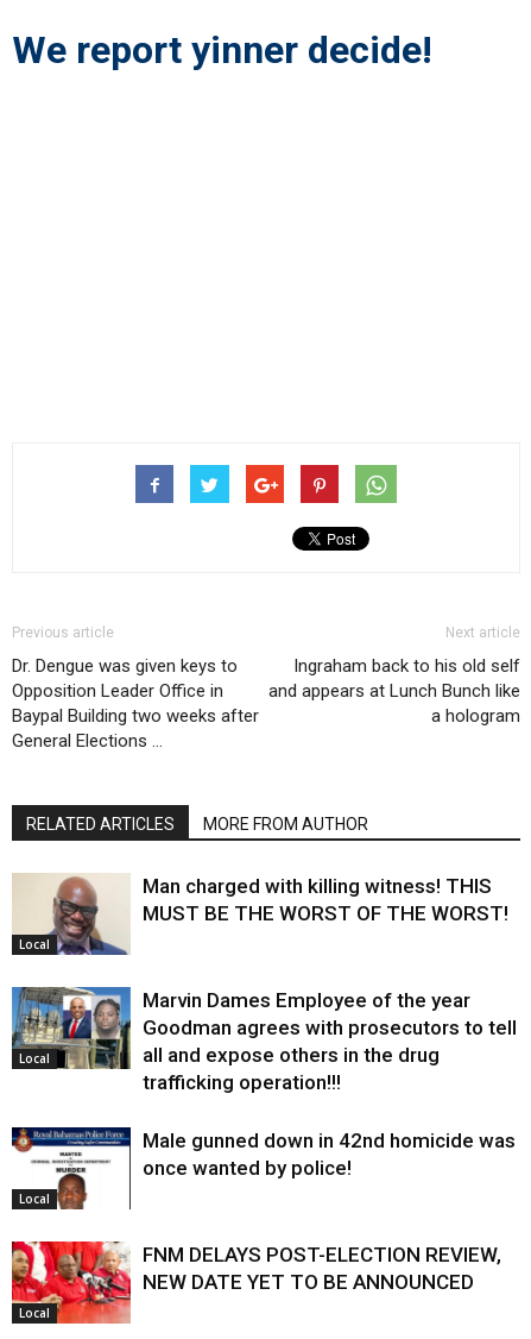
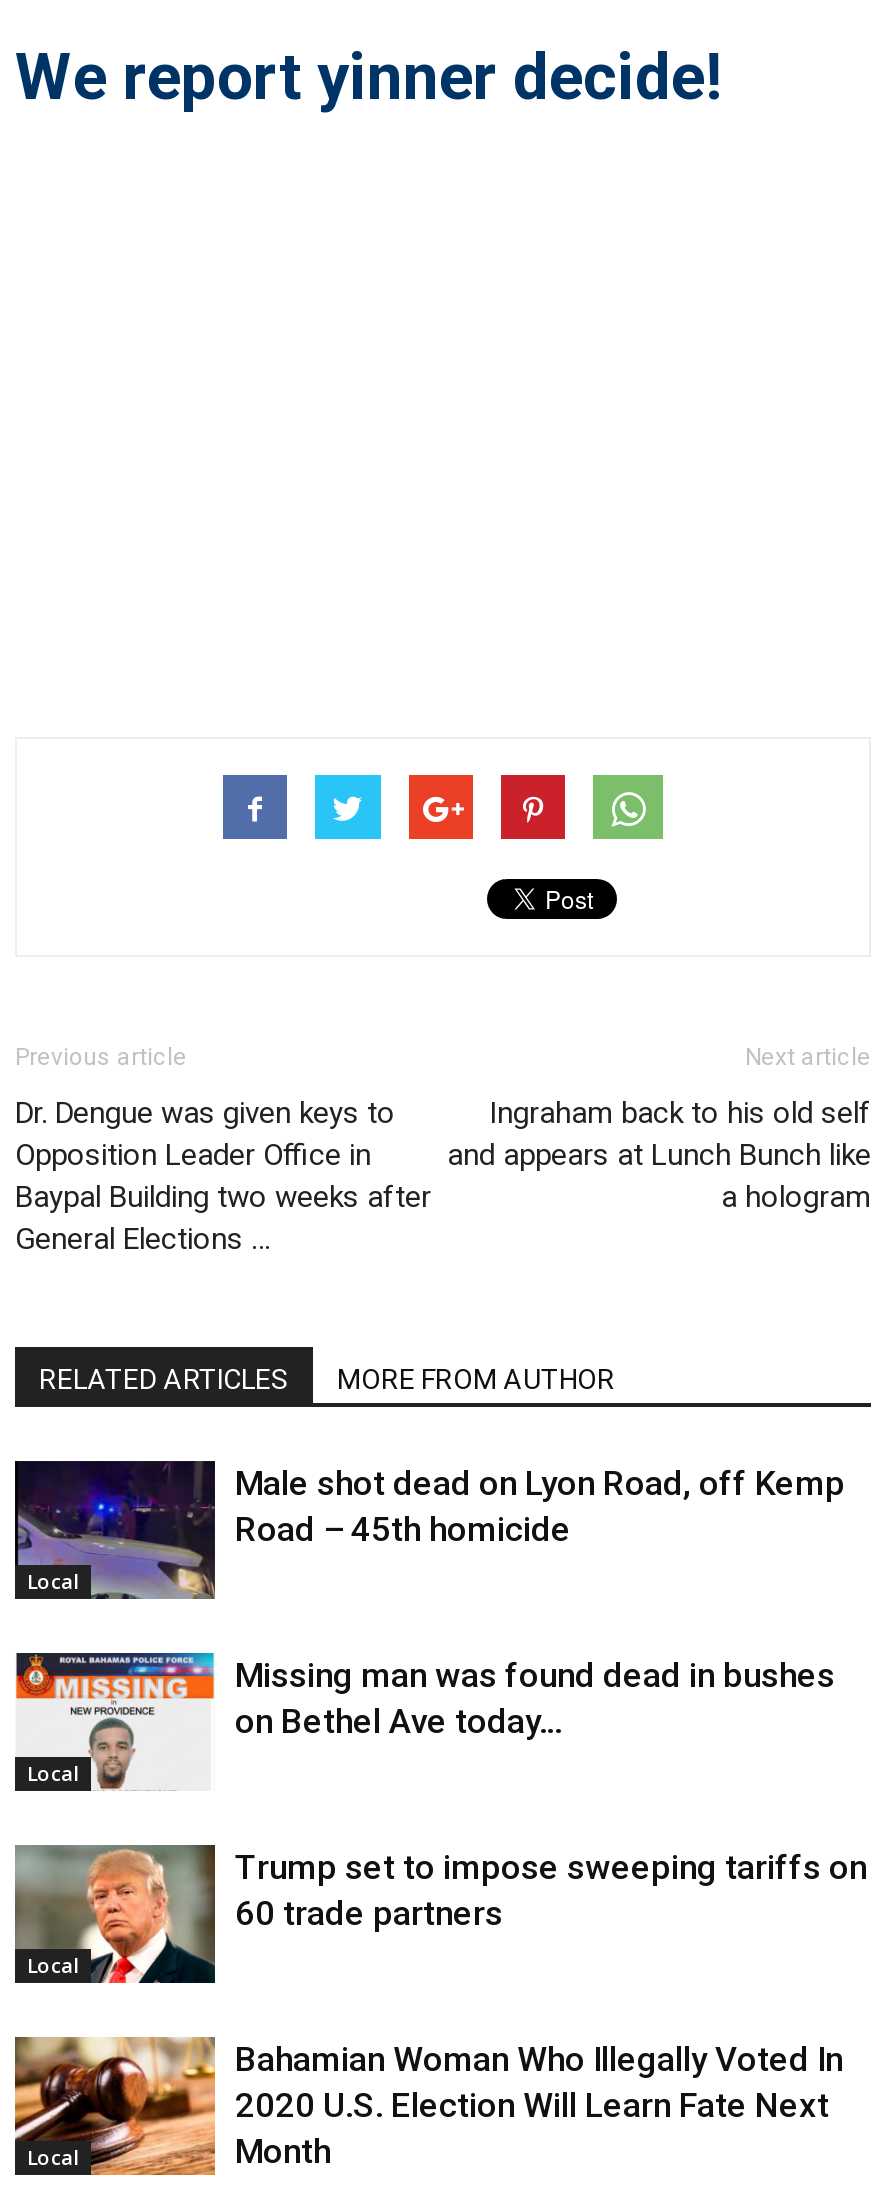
[12,873,508,956] [image] | Man charged with killing witness! THIS | MUST BE THE WORST OF THE WORST! -> [13,1459,845,1601] [image] | Male shot dead on Lyon Road, off Kemp | Road – 45th homicide
[11,986,517,1094] [image] | Marvin Dames Employee of the year | Goodman agrees with prosecutors to tell | all and expose others in the drug | trafficking operation!!! -> [13,1651,835,1789] [image] | Missing man was found dead in bushes | on Bethel Ave today…
[12,1126,516,1211] [image] | Male gunned down in 42nd homicide was | once wanted by police! -> [13,1843,867,1985] [image] | Trump set to impose sweeping tariffs on | 60 trade partners
[11,1240,501,1324] [image] | FNM DELAYS POST-ELECTION REVIEW, | NEW DATE YET TO BE ANNOUNCED -> [13,2035,843,2175] [image] | Bahamian Woman Who Illegally Voted In | 2020 U.S. Election Will Learn Fate Next | Month

